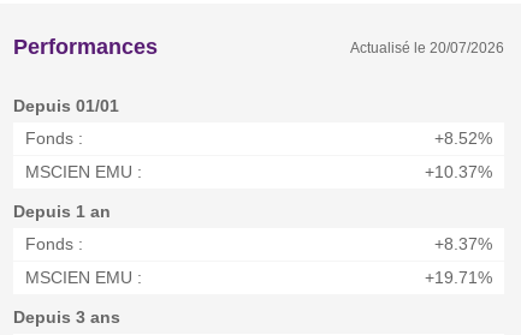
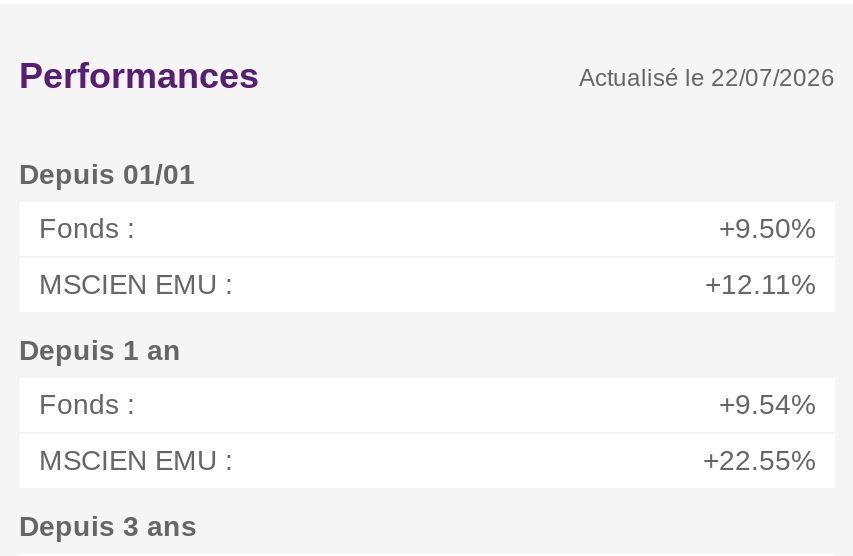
[350,40,504,56] Actualisé le 20/07/2026 -> [579,64,835,92] Actualisé le 22/07/2026
[434,128,492,148] +8.52% -> [719,212,815,244] +9.50%
[425,162,492,181] +10.37% -> [705,268,815,300] +12.11%
[434,234,492,253] +8.37% -> [719,388,815,420] +9.54%
[425,268,492,287] +19.71% -> [703,444,815,476] +22.55%

